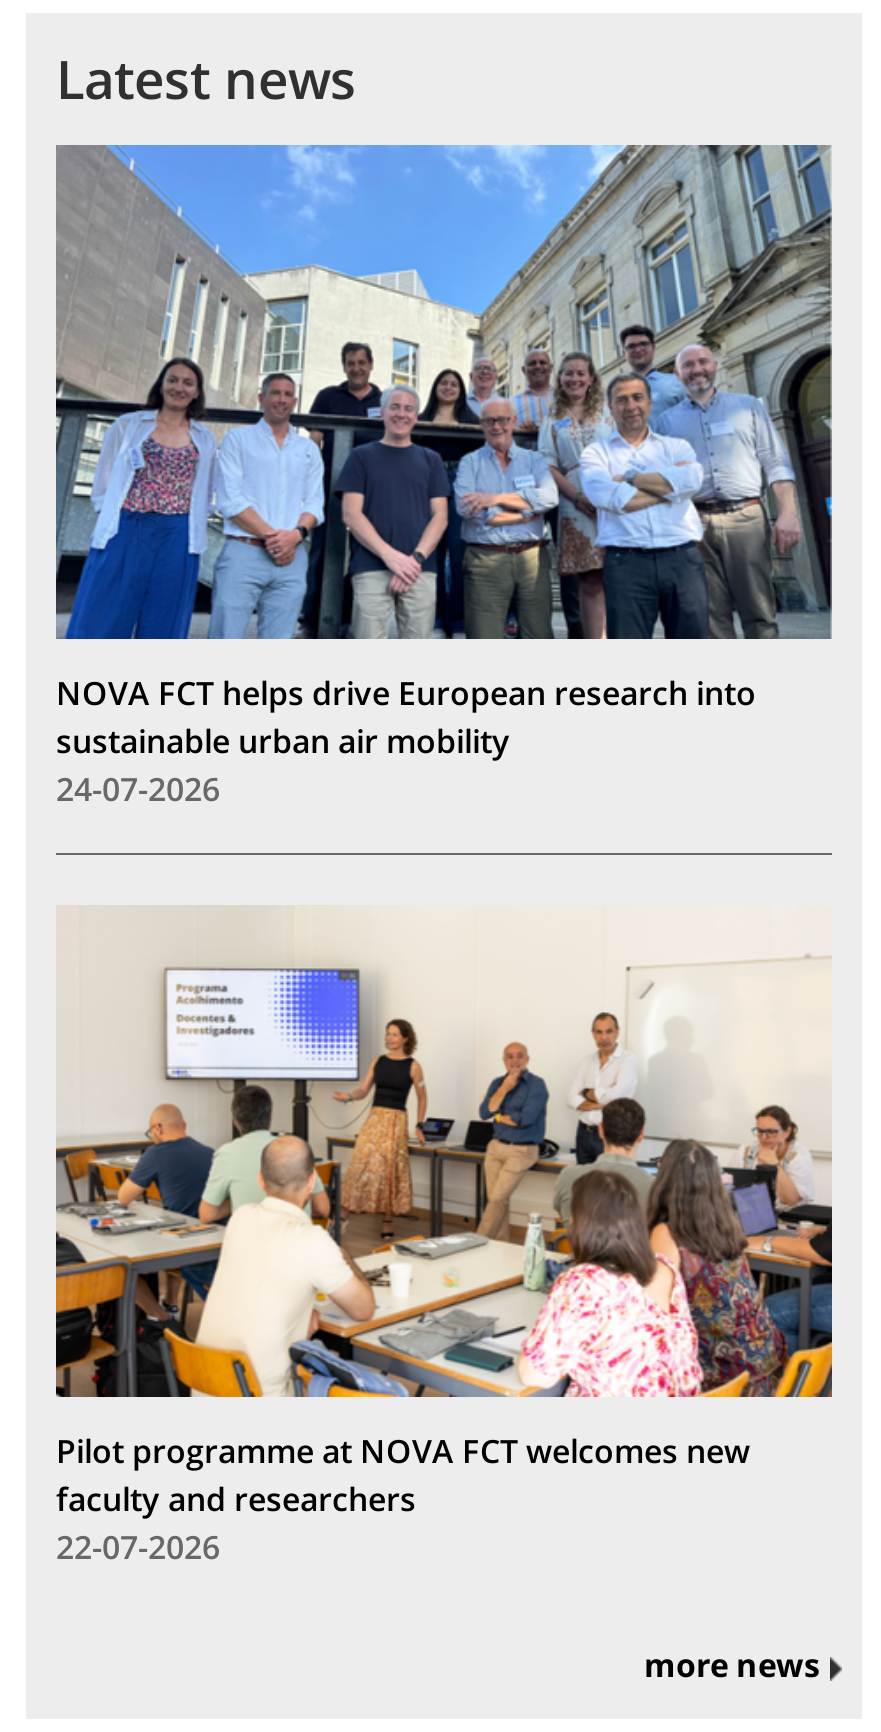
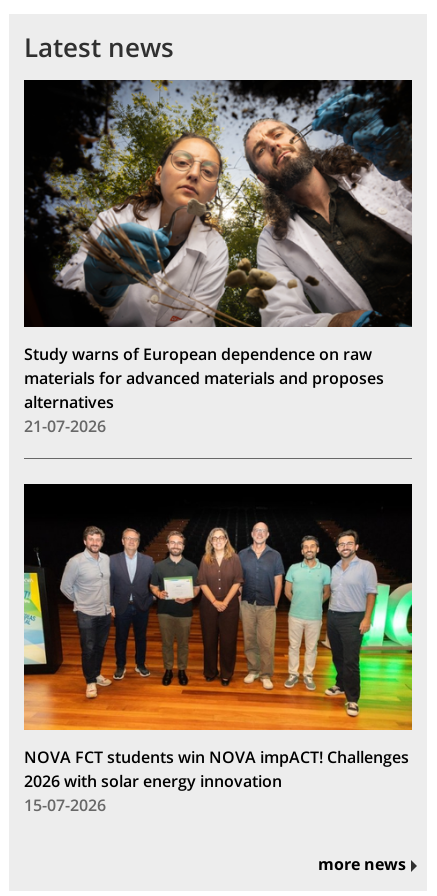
[54,143,834,810] [image] | NOVA FCT helps drive European research into | sustainable urban air mobility | 24-07-2026 -> [23,79,413,436] [image] | Study warns of European dependence on raw | materials for advanced materials and proposes | alternatives | 21-07-2026
[54,909,834,1568] [image] | Pilot programme at NOVA FCT welcomes new | faculty and researchers | 22-07-2026 -> [23,483,413,815] [image] | NOVA FCT students win NOVA impACT! Challenges | 2026 with solar energy innovation | 15-07-2026

